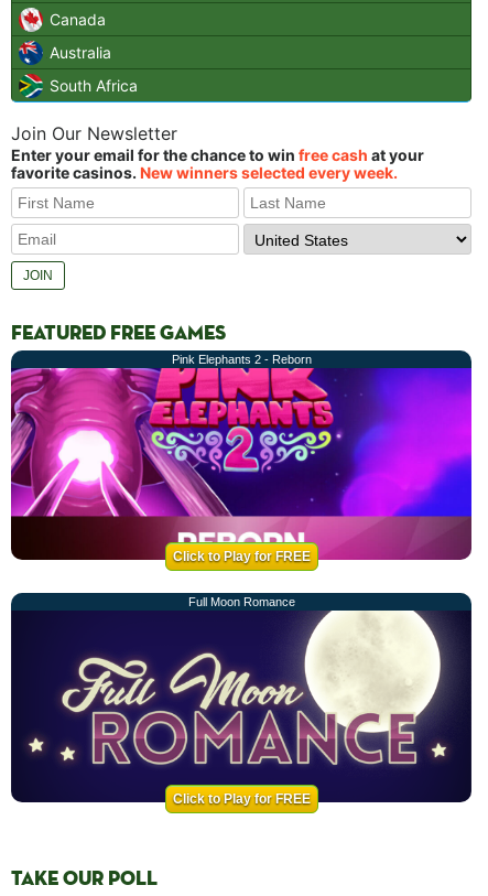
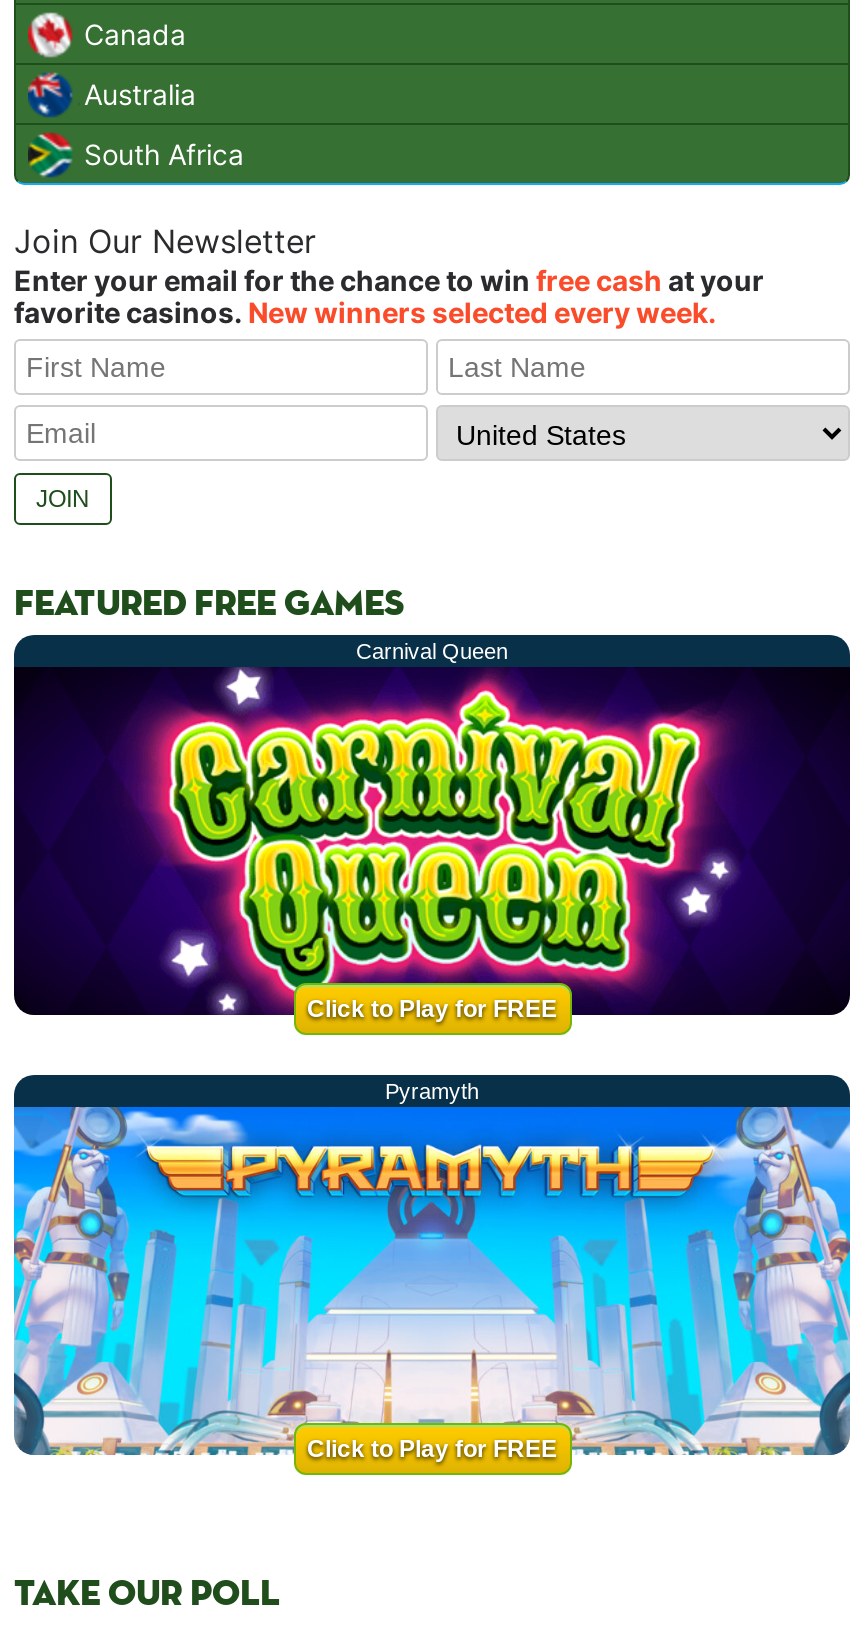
[171,353,311,366] Pink Elephants 2 - Reborn -> [356,639,508,663] Carnival Queen
[10,367,473,609] [image] | Full Moon Romance -> [12,667,852,1103] [image] | Pyramyth
[10,609,473,803] [image] -> [12,1105,852,1457] [image]

